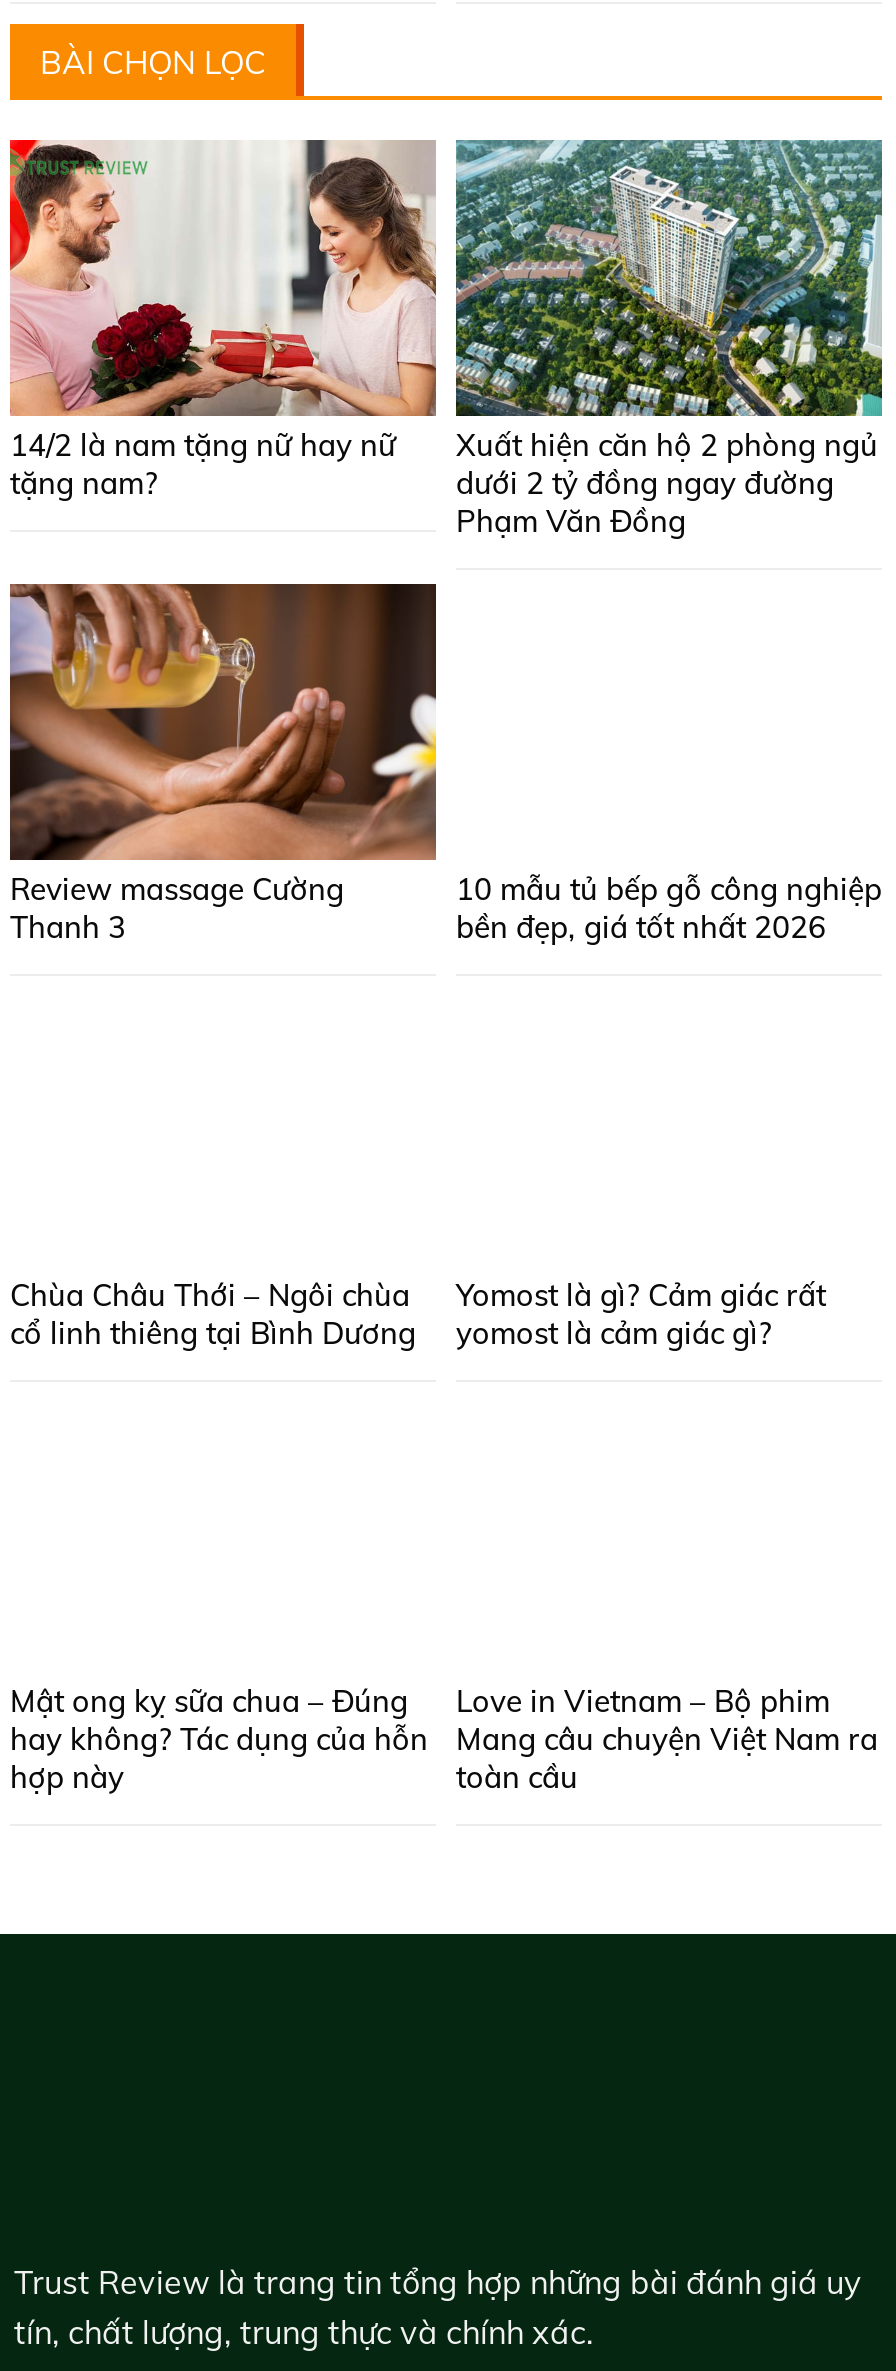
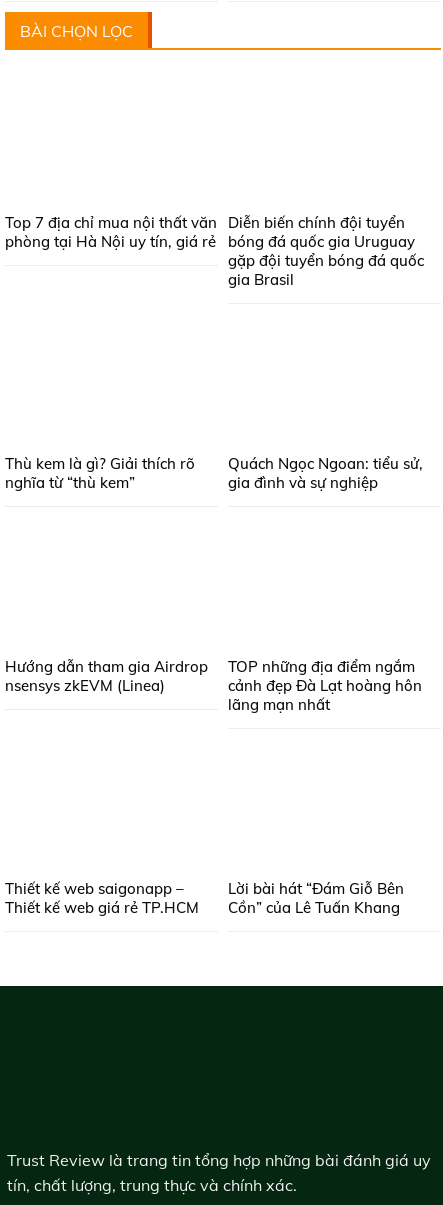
[8,138,438,372] [image] -> none
[454,138,884,410] [image] -> none
[10,425,396,501] 14/2 là nam tặng nữ hay nữ | tặng nam? -> [5,213,217,251] Top 7 địa chỉ mua nội thất văn | phòng tại Hà Nội uy tín, giá rẻ
[456,425,878,539] Xuất hiện căn hộ 2 phòng ngủ | dưới 2 tỷ đồng ngay đường | Phạm Văn Đồng -> [228,213,424,289] Diễn biến chính đội tuyển | bóng đá quốc gia Uruguay | gặp đội tuyển bóng đá quốc | gia Brasil
[8,582,438,862] [image] -> none
[10,869,344,945] Review massage Cường | Thanh 3 -> [5,454,195,492] Thù kem là gì? Giải thích rõ | nghĩa từ “thù kem”
[456,869,882,945] 10 mẫu tủ bếp gỗ công nghiệp | bền đẹp, giá tốt nhất 2026 -> [228,454,423,492] Quách Ngọc Ngoan: tiểu sử, | gia đình và sự nghiệp
[10,1275,416,1351] Chùa Châu Thới – Ngôi chùa | cổ linh thiêng tại Bình Dương -> [5,657,208,695] Hướng dẫn tham gia Airdrop | nsensys zkEVM (Linea)
[456,1275,826,1351] Yomost là gì? Cảm giác rất | yomost là cảm giác gì? -> [228,657,422,714] TOP những địa điểm ngắm | cảnh đẹp Đà Lạt hoàng hôn | lãng mạn nhất
[10,1681,428,1795] Mật ong kỵ sữa chua – Đúng | hay không? Tác dụng của hỗn | hợp này -> [5,878,199,916] Thiết kế web saigonapp – | Thiết kế web giá rẻ TP.HCM
[456,1681,878,1795] Love in Vietnam – Bộ phim | Mang câu chuyện Việt Nam ra | toàn cầu -> [228,878,404,916] Lời bài hát “Đám Giỗ Bên | Cồn” của Lê Tuấn Khang

